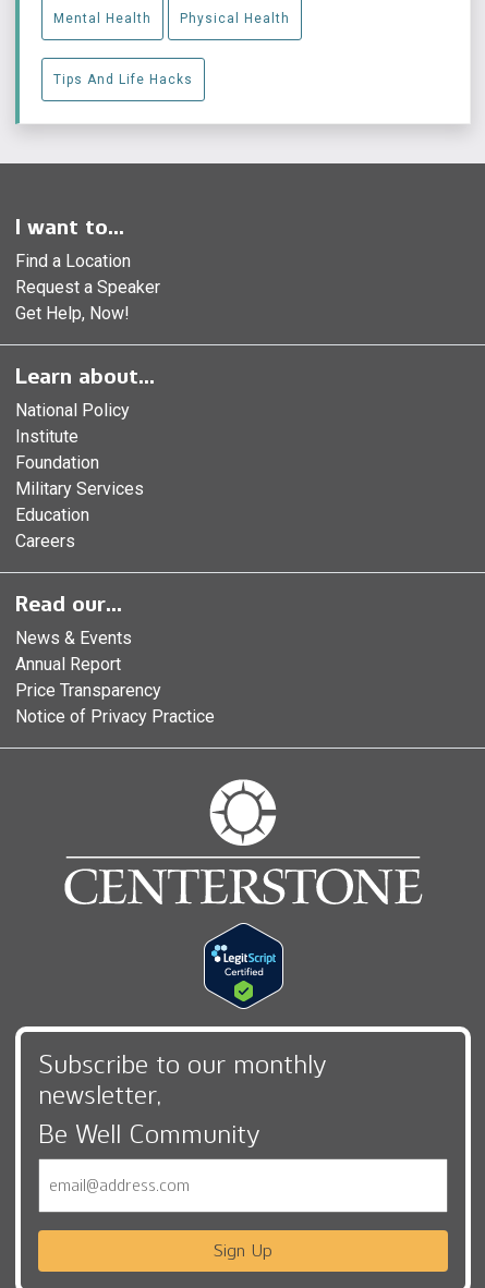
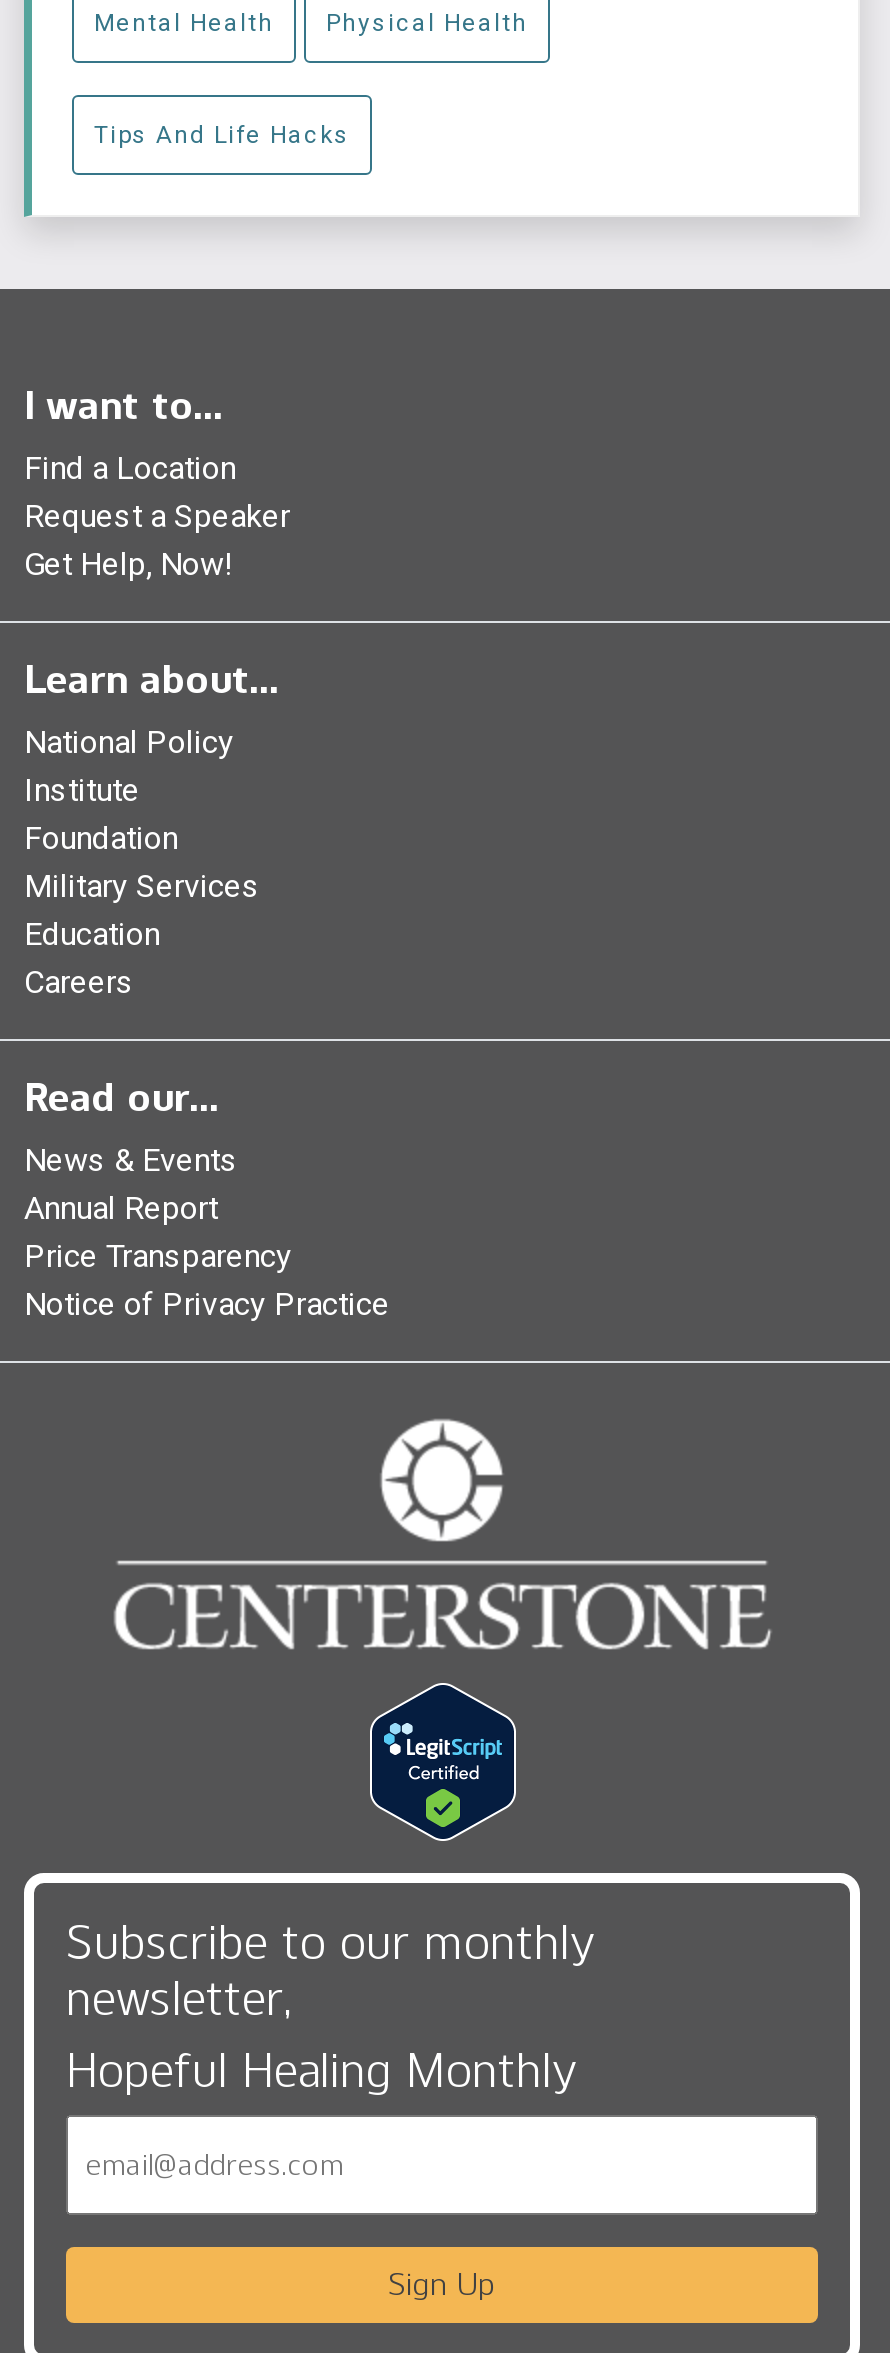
[38,1118,259,1149] Be Well Community -> [66,2041,576,2099] Hopeful Healing Monthly

